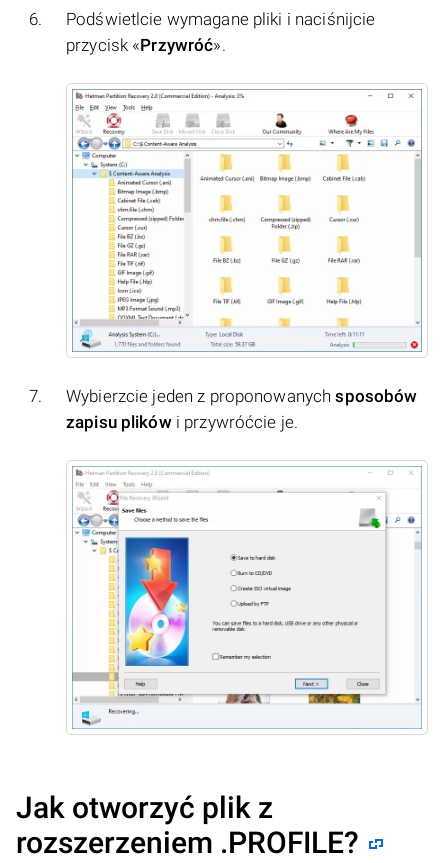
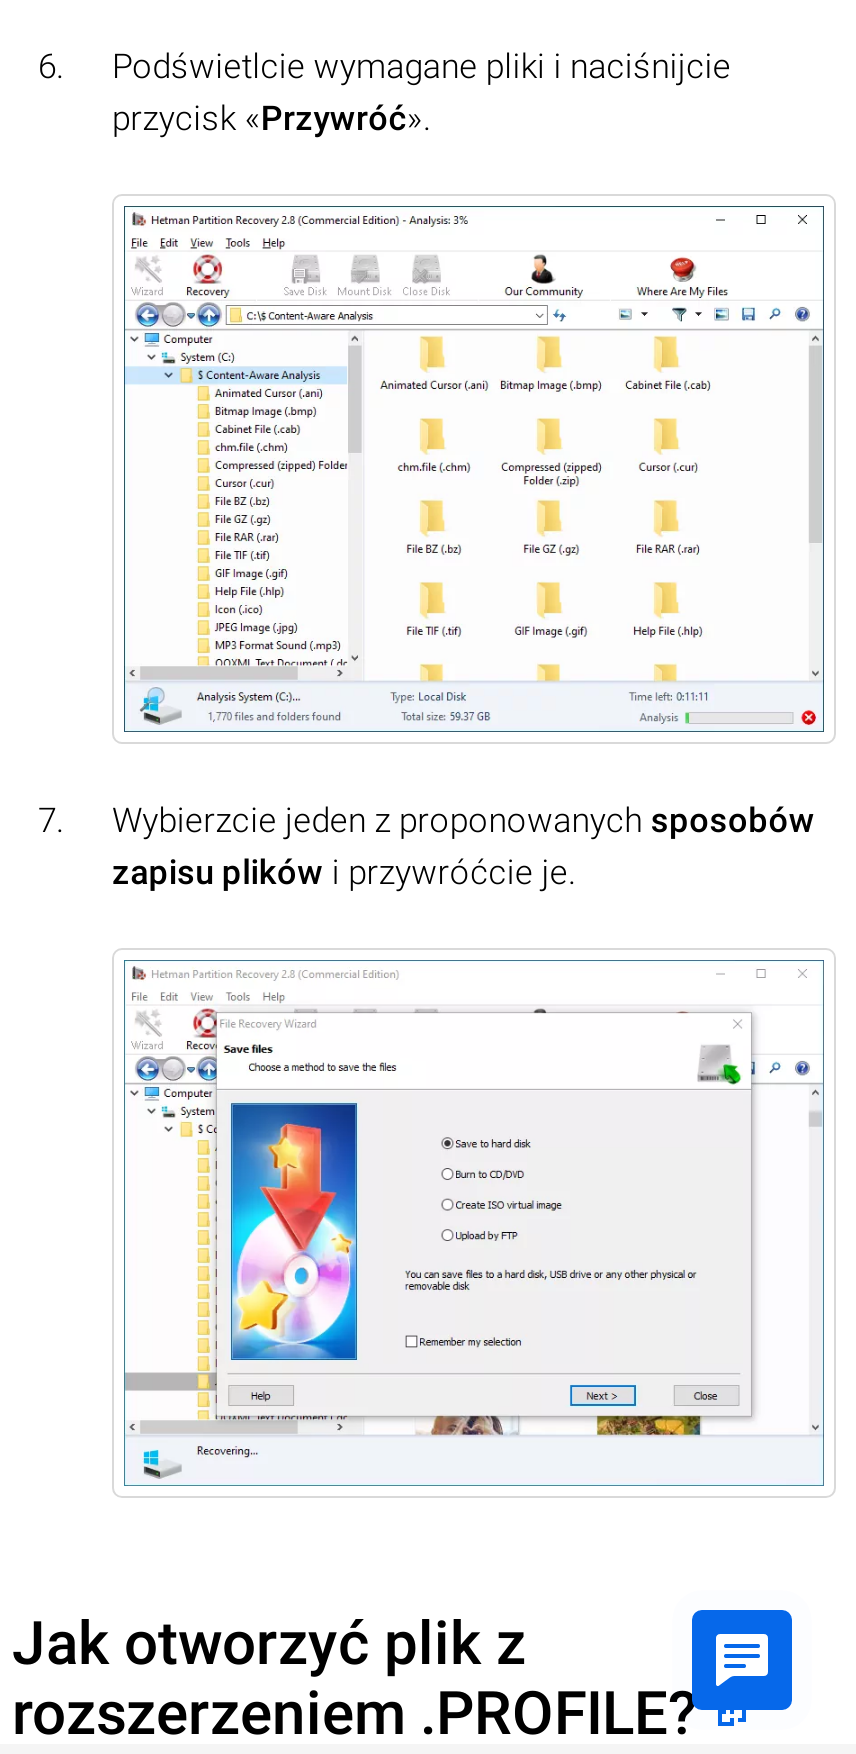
none -> [690,1608,794,1712] [image]

